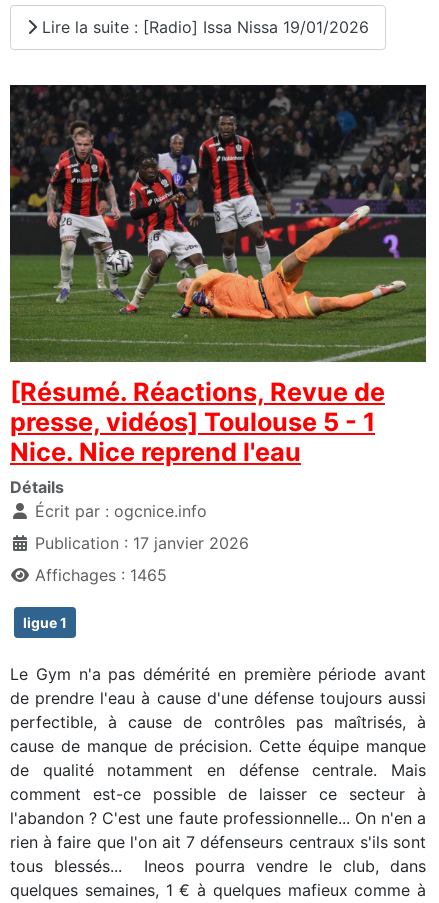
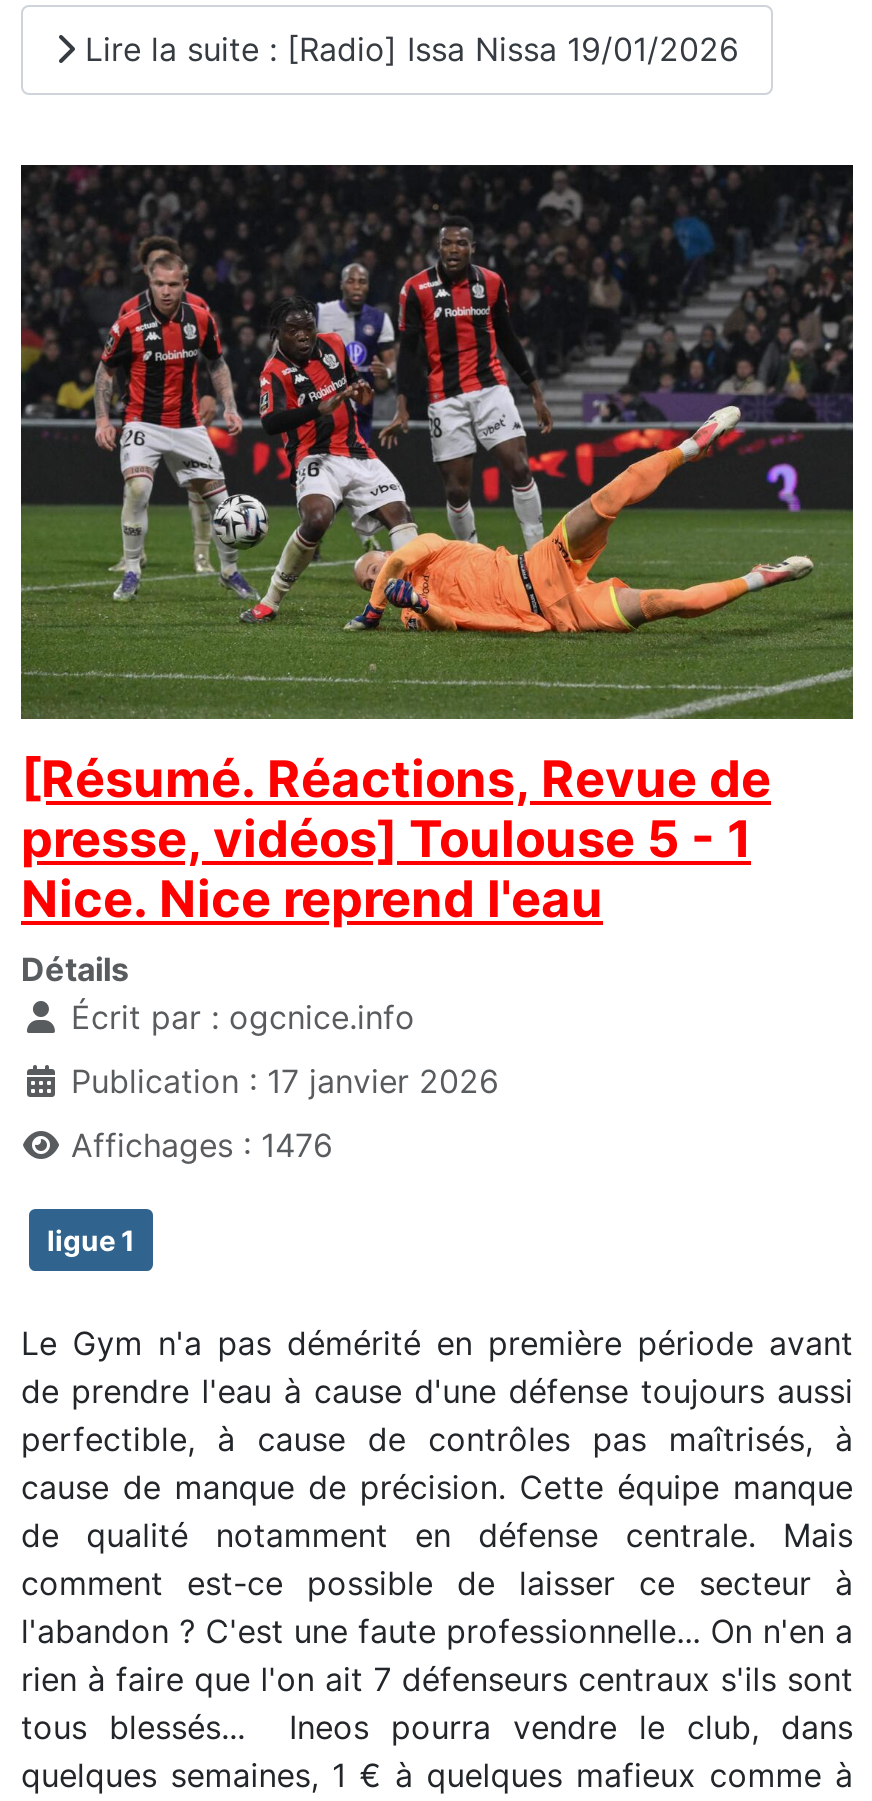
[35,565,167,585] Affichages : 1465 -> [71,1125,333,1165] Affichages : 1476

